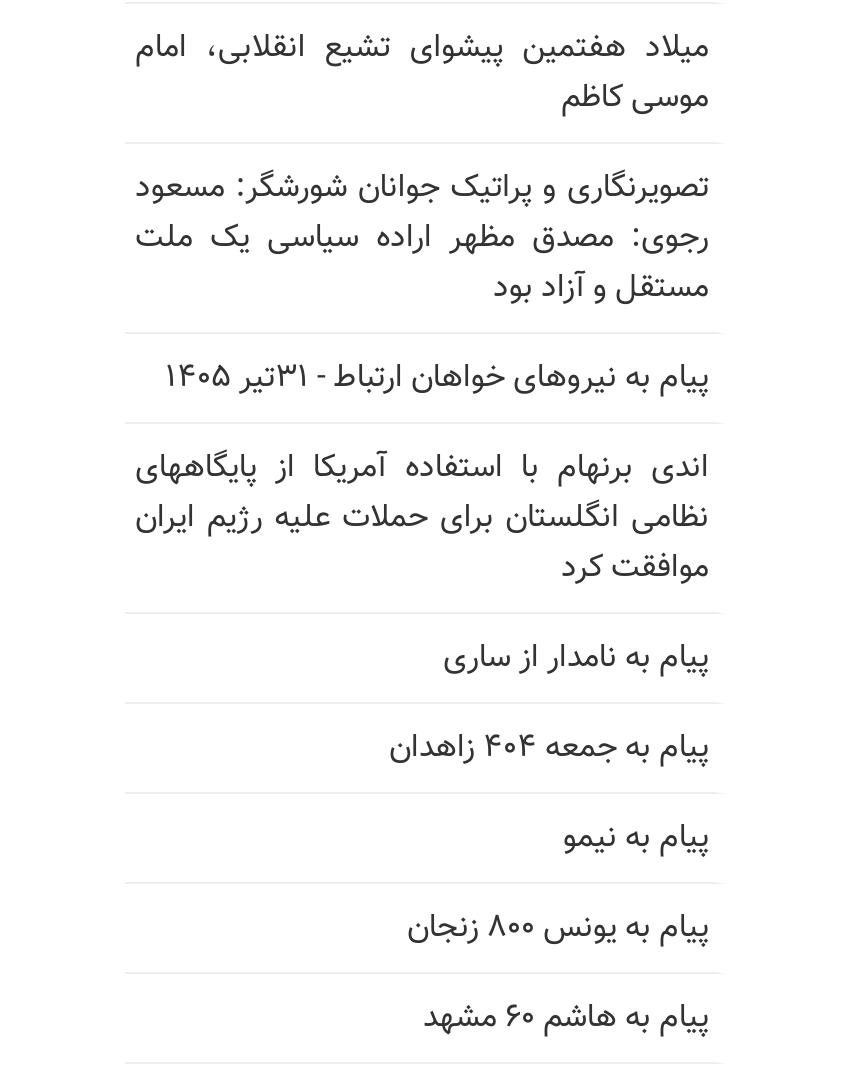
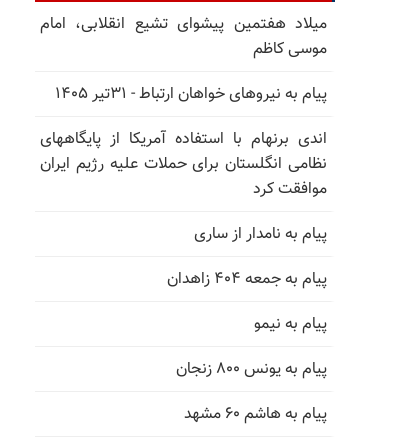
[135,165,709,315] تصویرنگاری و پراتیک جوانان شورشگر: مسعود | رجوی: مصدق مظهر اراده سیاسی یک ملت | مستقل و آزاد بود -> none

